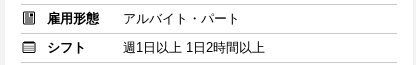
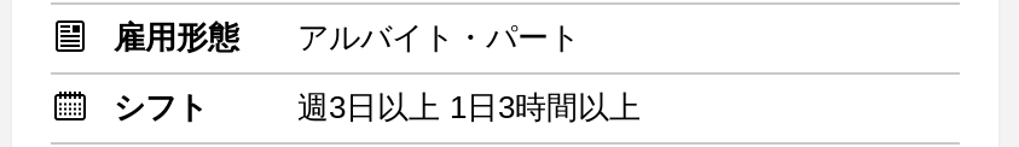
[123,40,265,55] 週1日以上 1日2時間以上 -> [297,89,641,126] 週3日以上 1日3時間以上

